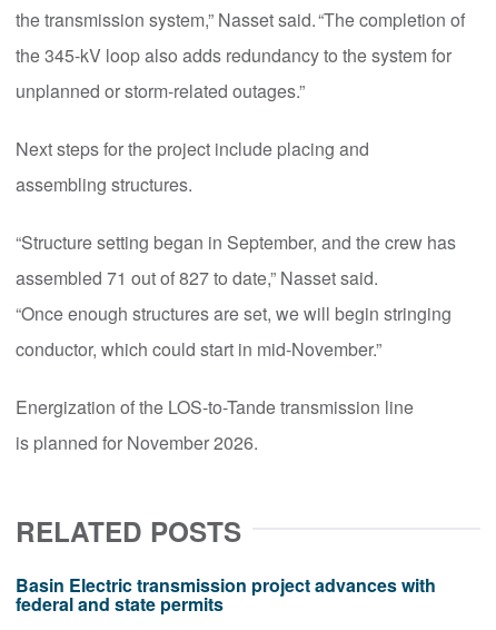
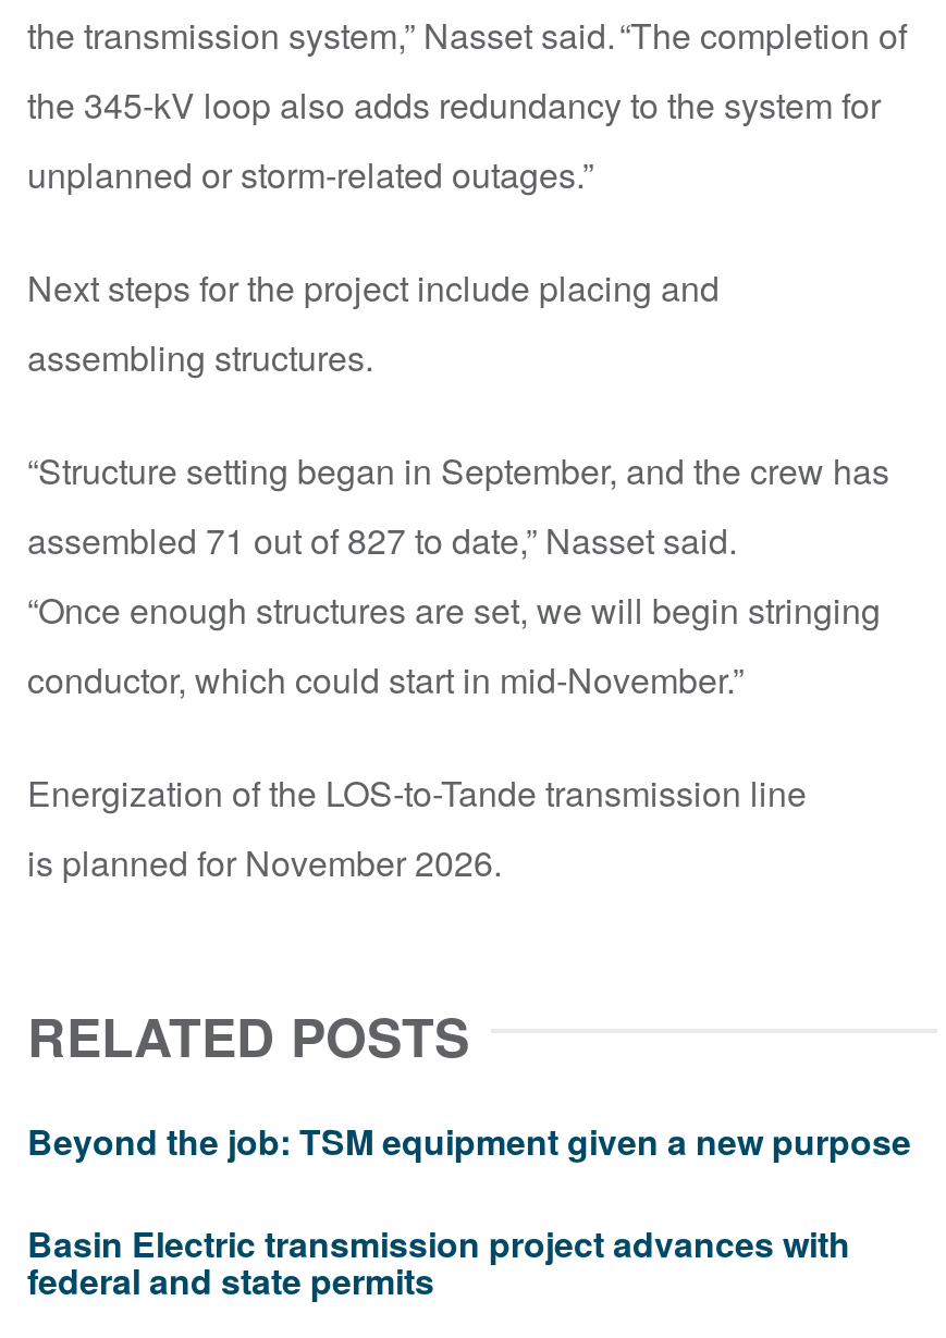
none -> [27,1116,911,1166] Beyond the job: TSM equipment given a new purpose

